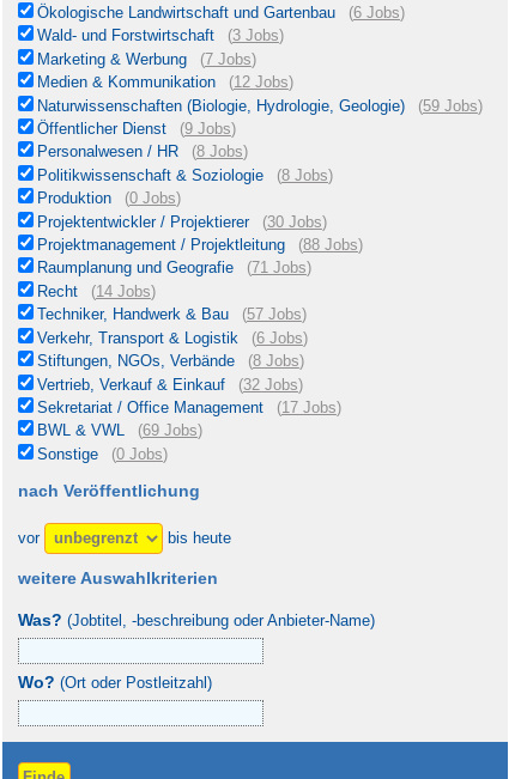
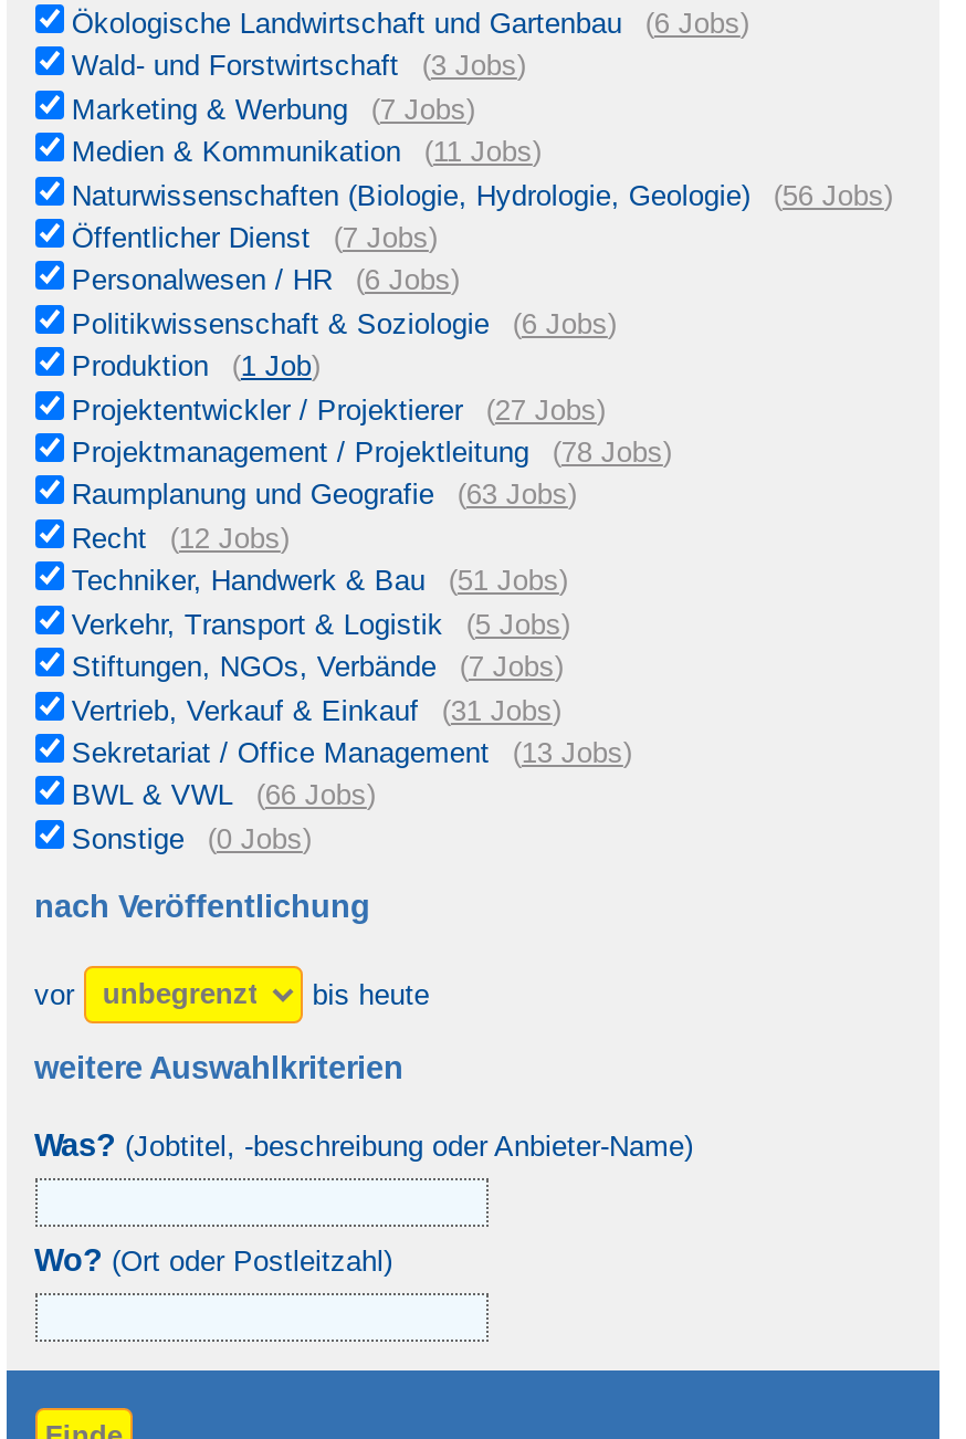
[38,73,293,91] Medien & Kommunikation (12 Jobs) -> [72,135,541,168] Medien & Kommunikation (11 Jobs)
[38,96,483,114] Naturwissenschaften (Biologie, Hydrologie, Geologie) (59 Jobs) -> [72,178,893,211] Naturwissenschaften (Biologie, Hydrologie, Geologie) (56 Jobs)
[38,120,236,137] Öffentlicher Dienst (9 Jobs) -> [72,221,437,254] Öffentlicher Dienst (7 Jobs)
[38,143,248,161] Personalwesen / HR (8 Jobs) -> [72,264,460,297] Personalwesen / HR (6 Jobs)
[38,166,333,184] Politikwissenschaft & Soziologie (8 Jobs) -> [72,307,617,340] Politikwissenschaft & Soziologie (6 Jobs)
[38,189,181,207] Produktion (0 Jobs) -> [72,350,320,383] Produktion (1 Job)
[38,213,327,230] Projektentwickler / Projektierer (30 Jobs) -> [72,393,605,426] Projektentwickler / Projektierer (27 Jobs)
[38,236,363,254] Projektmanagement / Projektleitung (88 Jobs) -> [72,435,672,469] Projektmanagement / Projektleitung (78 Jobs)
[38,259,311,277] Raumplanung und Geografie (71 Jobs) -> [72,479,577,512] Raumplanung und Geografie (63 Jobs)
[38,282,156,300] Recht (14 Jobs) -> [72,521,289,555] Recht (12 Jobs)
[38,305,306,323] Techniker, Handwerk & Bau (57 Jobs) -> [72,564,568,597] Techniker, Handwerk & Bau (51 Jobs)
[38,329,308,347] Verkehr, Transport & Logistik (6 Jobs) -> [72,607,570,640] Verkehr, Transport & Logistik (5 Jobs)
[38,352,304,370] Stiftungen, NGOs, Verbände (8 Jobs) -> [72,650,563,683] Stiftungen, NGOs, Verbände (7 Jobs)
[38,375,303,393] Vertrieb, Verkauf & Einkauf (32 Jobs) -> [72,693,561,726] Vertrieb, Verkauf & Einkauf (31 Jobs)
[38,398,341,416] Sekretariat / Office Management (17 Jobs) -> [72,736,632,769] Sekretariat / Office Management (13 Jobs)
[38,422,202,440] BWL & VWL (69 Jobs) -> [72,779,376,812] BWL & VWL (66 Jobs)

